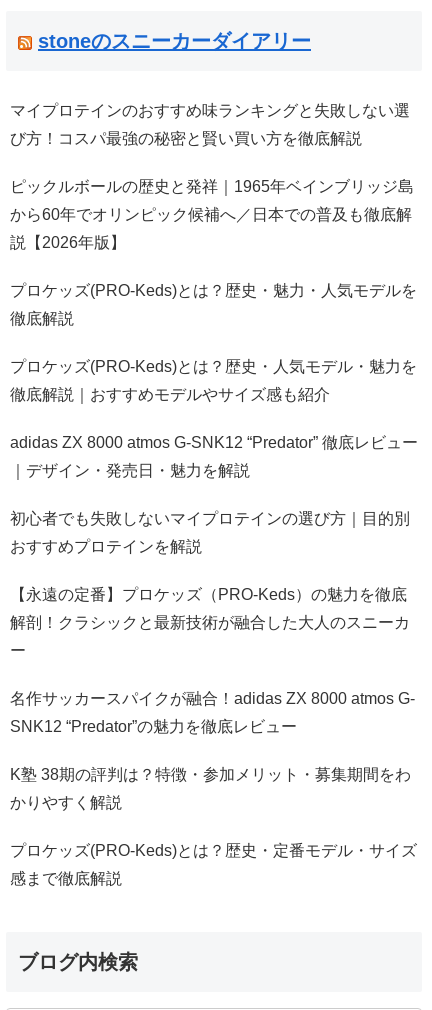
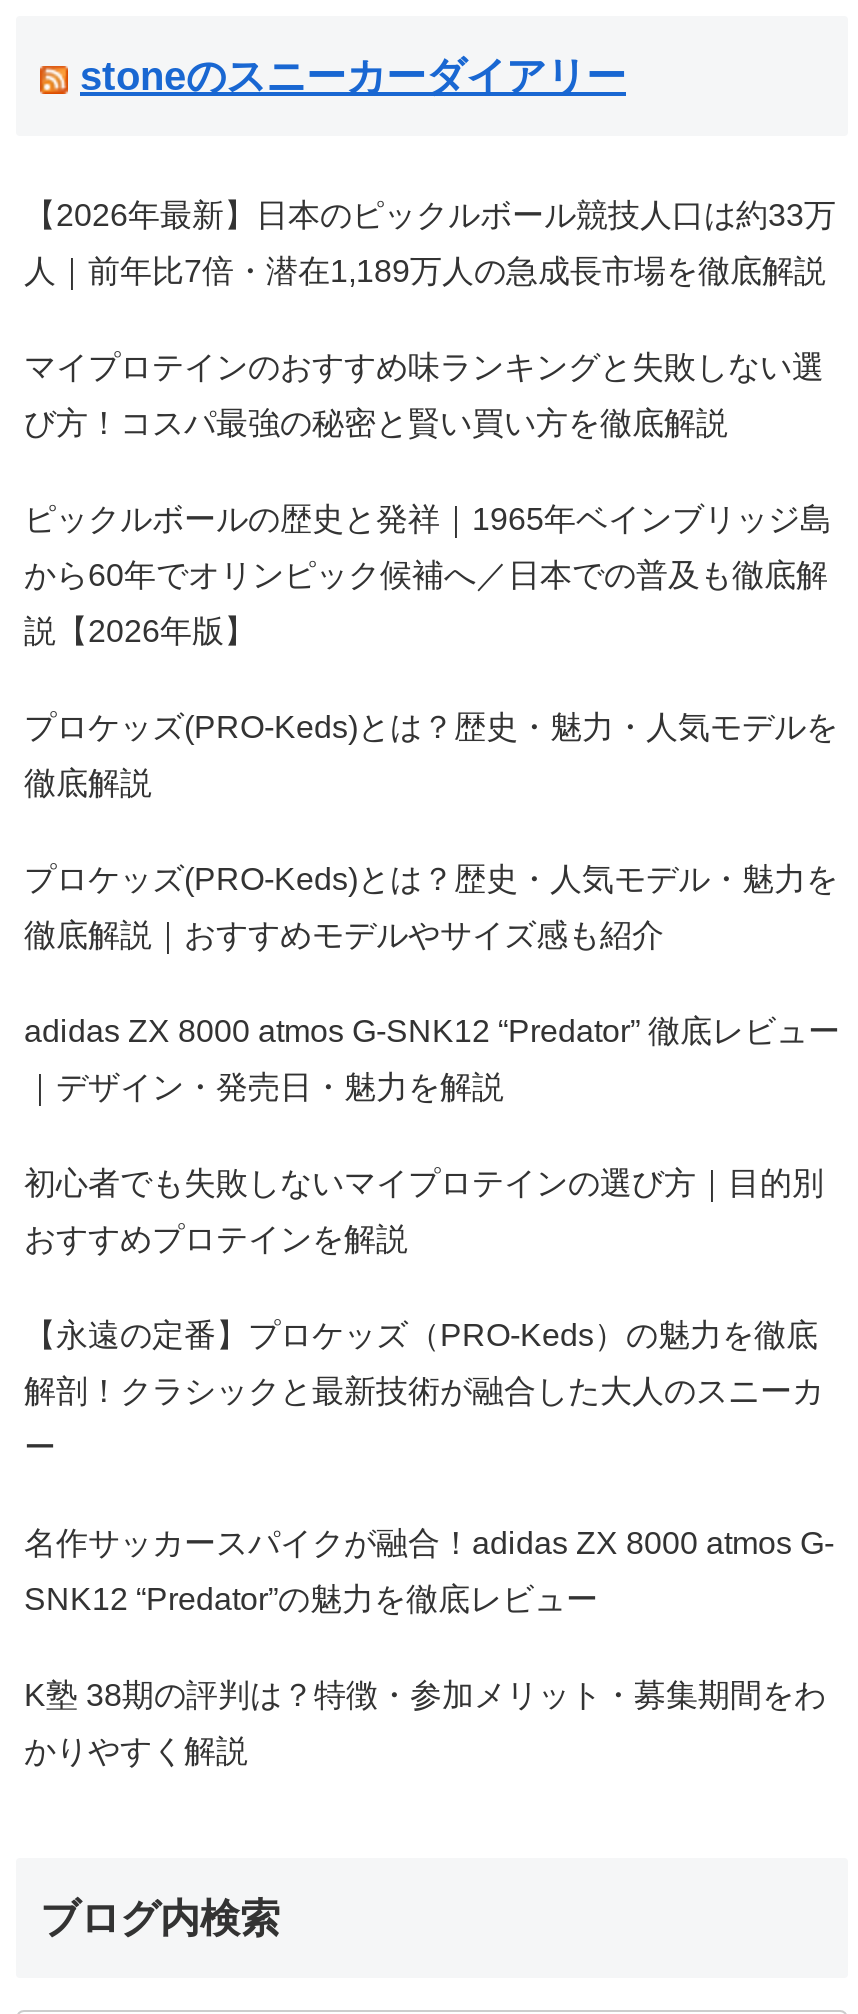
none -> [24,199,836,289] 【2026年最新】日本のピックルボール競技人口は約33万 | 人｜前年比7倍・潜在1,189万人の急成長市場を徹底解説
moved [10,102,418,811] -> [24,351,840,1769]: マイプロテインのおすすめ味ランキングと失敗しない選 | び方！コスパ最強の秘密と賢い買い方を徹底解説 | ピックルボールの歴史と発祥｜1965年ベインブリッジ島 | ... | K塾 38期の評判は？特徴・参加メリット・募集期間をわ | かりやすく解説
[10,842,417,887] プロケッズ(PRO-Keds)とは？歴史・定番モデル・サイズ | 感まで徹底解説 -> none

